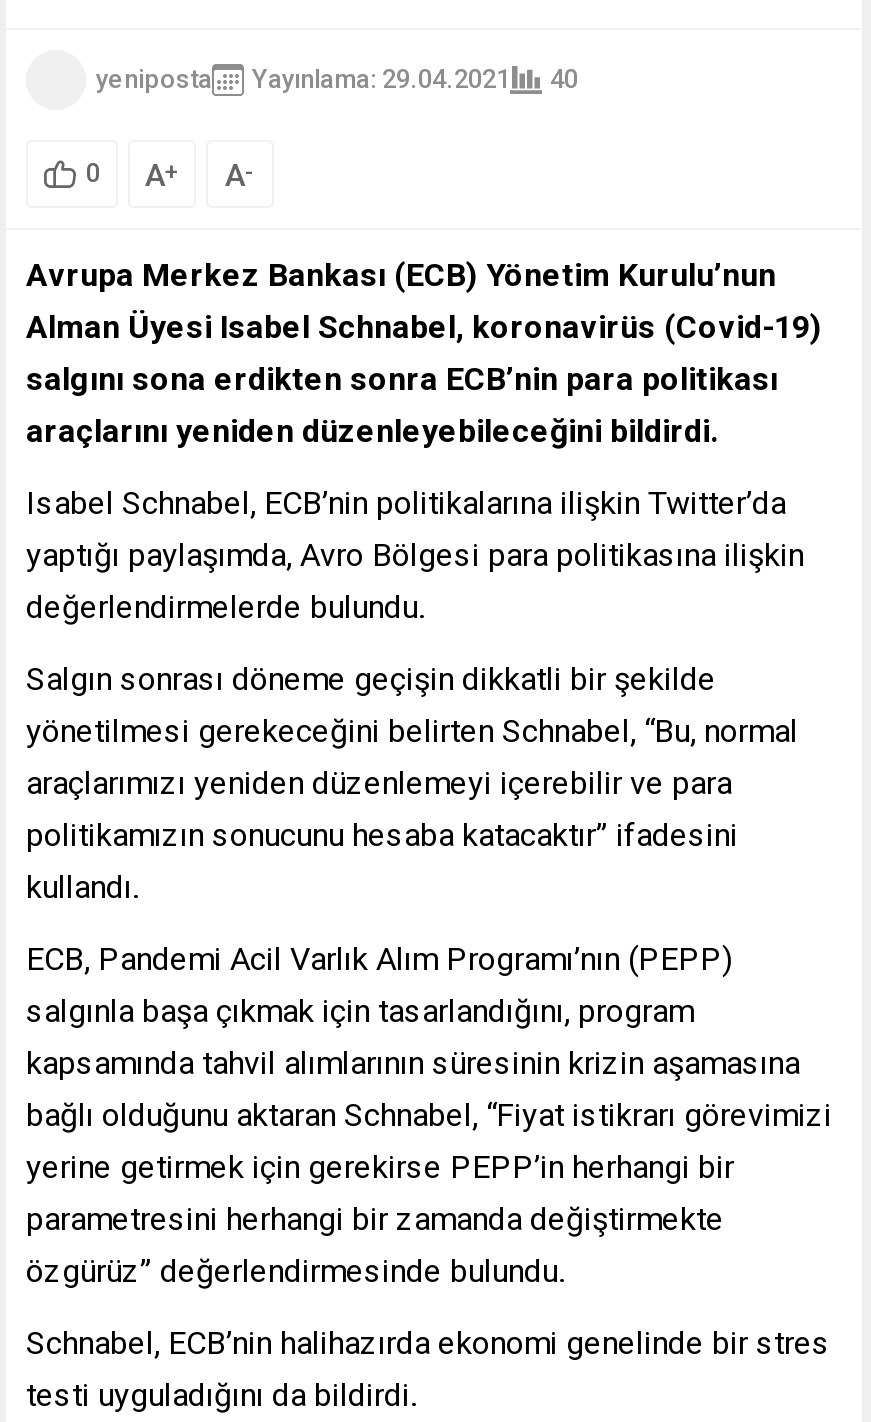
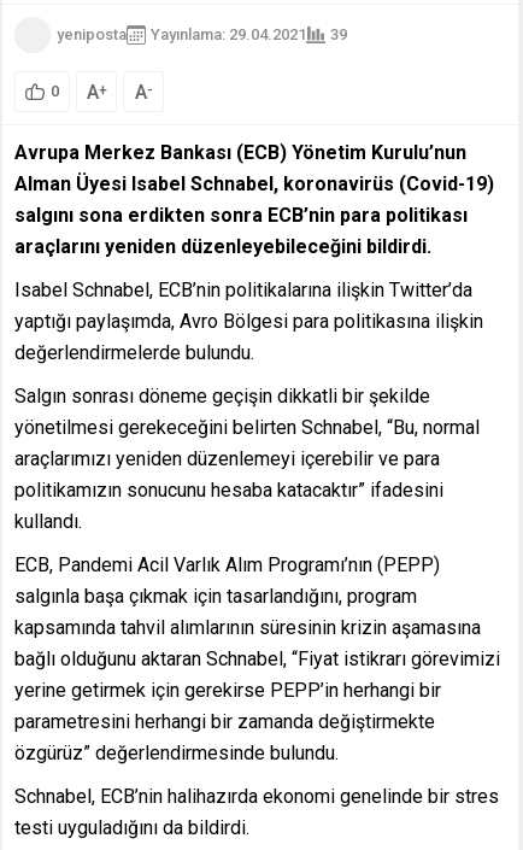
[96,64,578,94] yeniposta Yayınlama: 29.04.2021 40 -> [57,25,347,43] yeniposta Yayınlama: 29.04.2021 39

